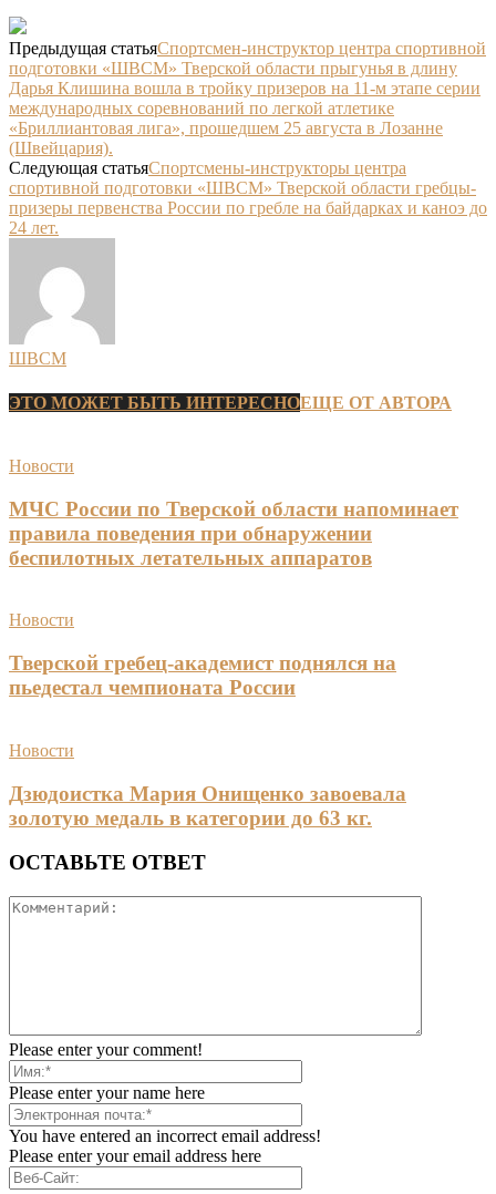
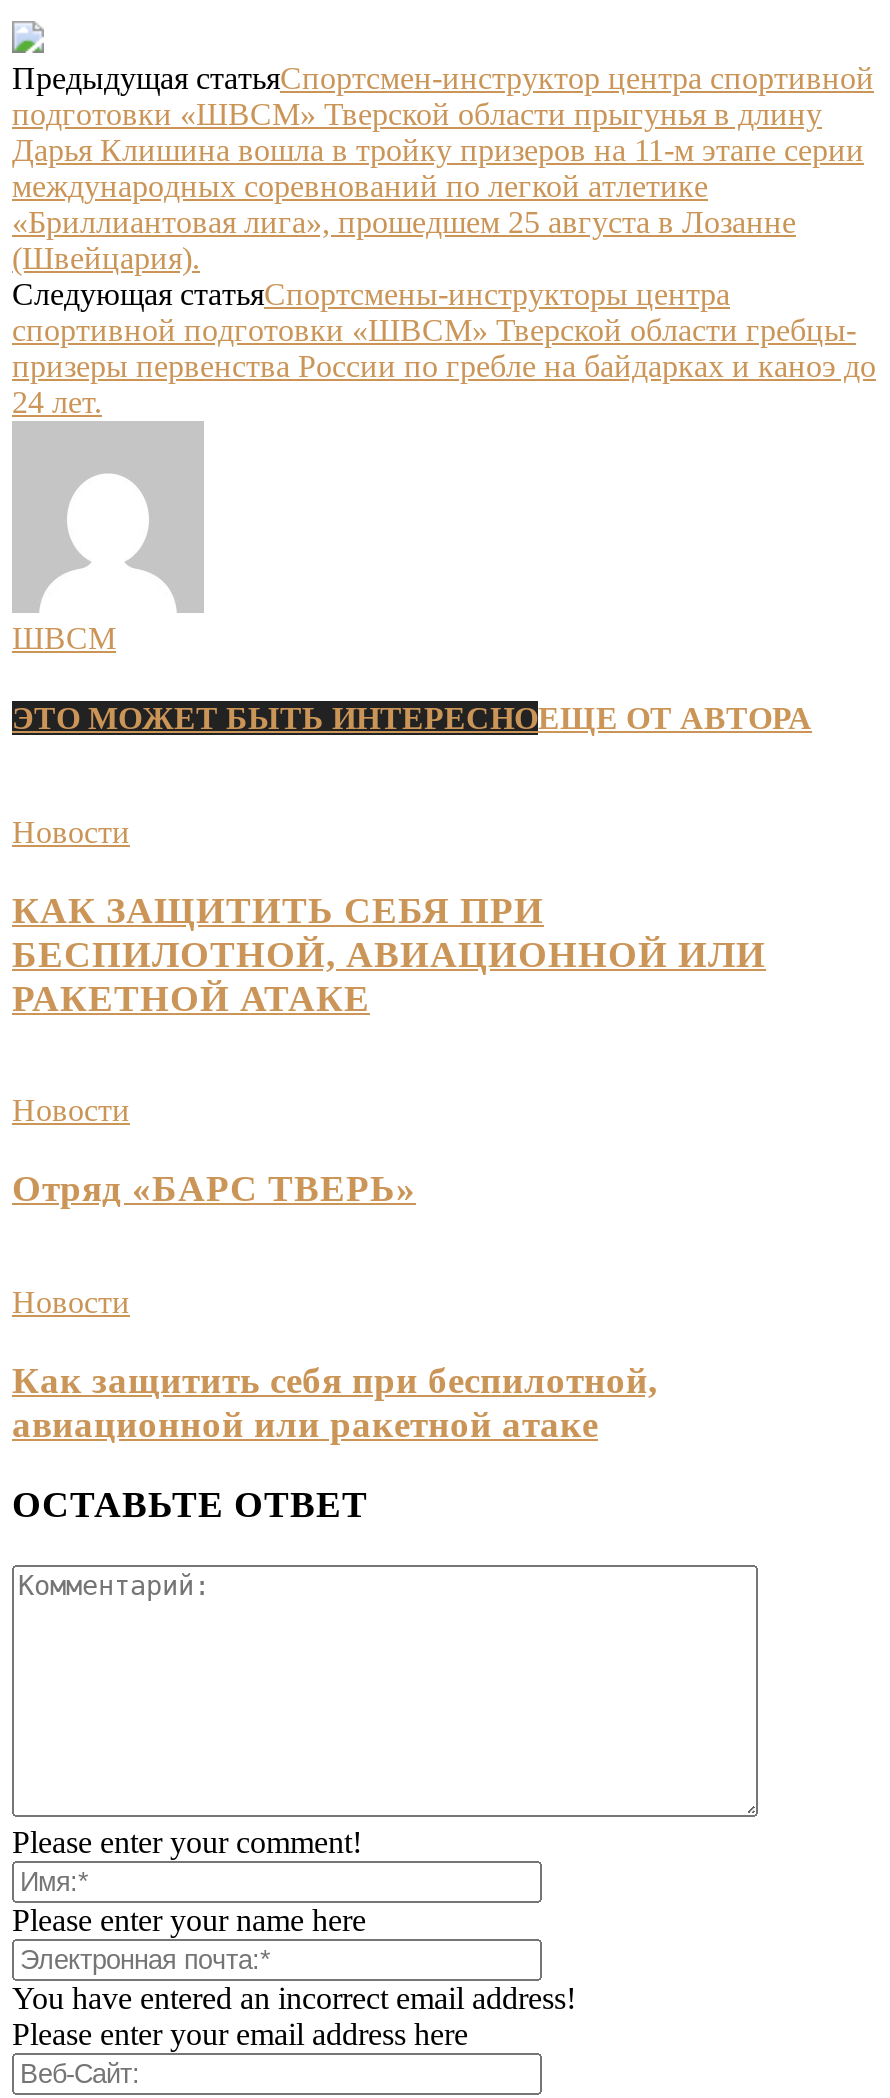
[9,497,458,569] МЧС России по Тверской области напоминает | правила поведения при обнаружении | беспилотных летательных аппаратов -> [12,888,766,1018] КАК ЗАЩИТИТЬ СЕБЯ ПРИ | БЕСПИЛОТНОЙ, АВИАЦИОННОЙ ИЛИ | РАКЕТНОЙ АТАКЕ
[9,651,396,699] Тверской гребец-академист поднялся на | пьедестал чемпионата России -> [12,1167,416,1209] Отряд «БАРС ТВЕРЬ»
[9,781,406,829] Дзюдоистка Мария Онищенко завоевала | золотую медаль в категории до 63 кг. -> [12,1358,658,1444] Как защитить себя при беспилотной, | авиационной или ракетной атаке

